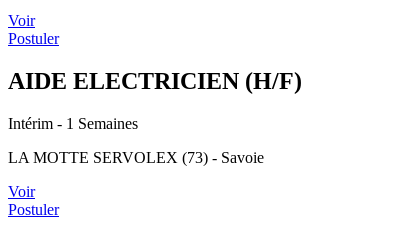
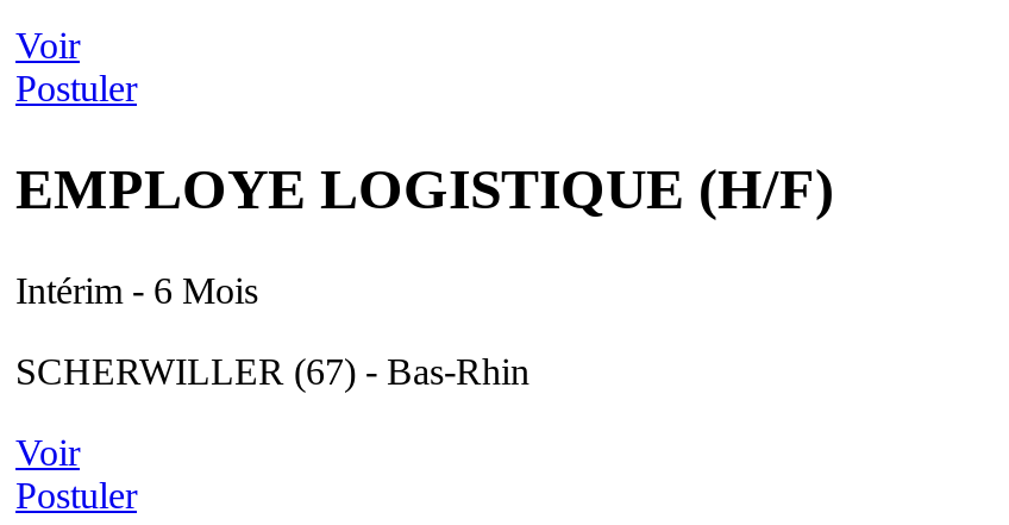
[8,68,302,94] AIDE ELECTRICIEN (H/F) -> [15,158,834,220] EMPLOYE LOGISTIQUE (H/F)
[8,115,138,132] Intérim - 1 Semaines -> [15,269,258,310] Intérim - 6 Mois
[8,149,264,166] LA MOTTE SERVOLEX (73) - Savoie -> [15,350,529,391] SCHERWILLER (67) - Bas-Rhin

